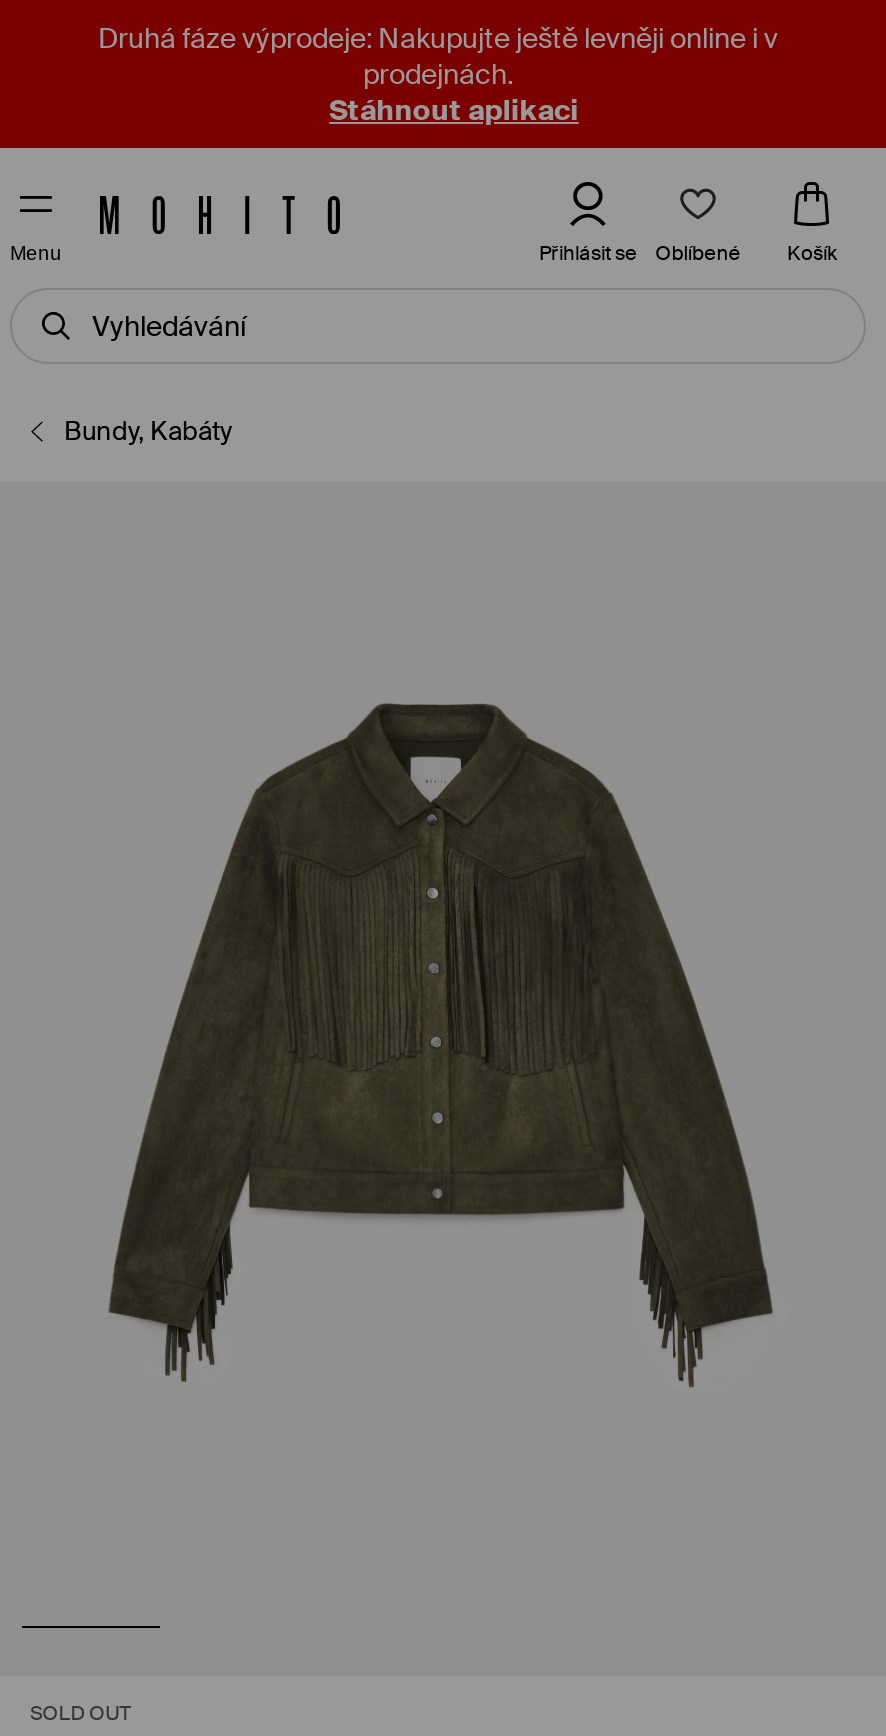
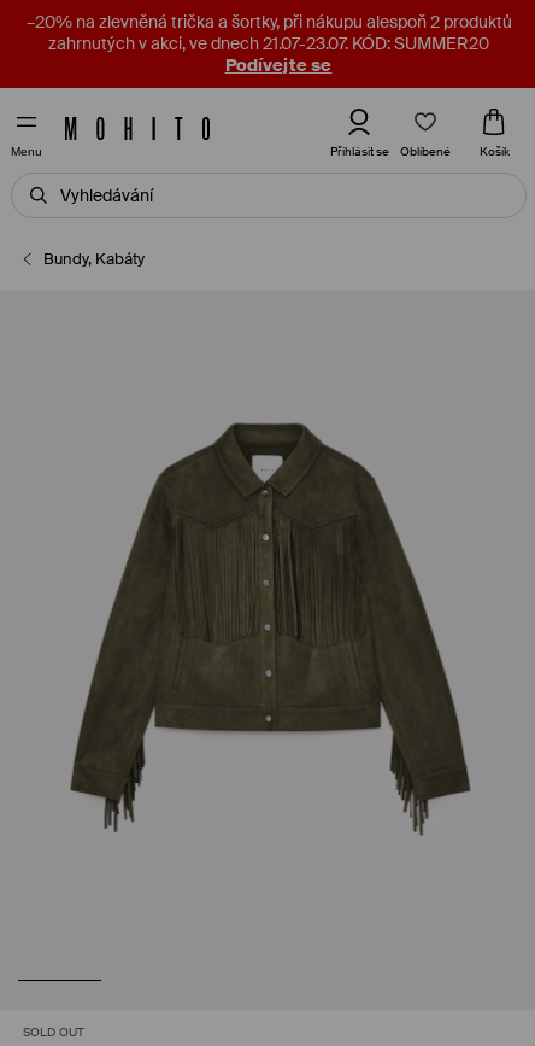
[98,20,778,128] Druhá fáze výprodeje: Nakupujte ještě levněji online i v | prodejnách. | Stáhnout aplikaci -> [26,11,512,76] –20% na zlevněná trička a šortky, při nákupu alespoň 2 produktů | zahrnutých v akci, ve dnech 21.07-23.07. KÓD: SUMMER20 | Podívejte se

